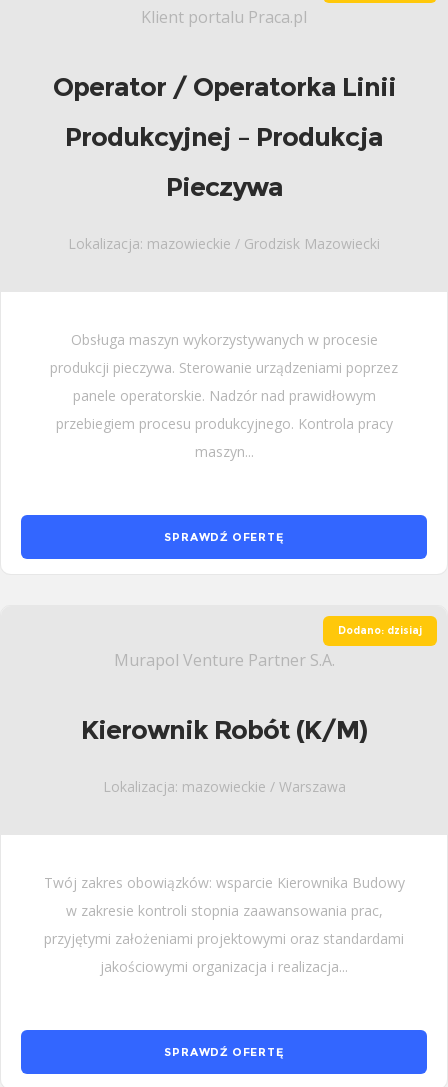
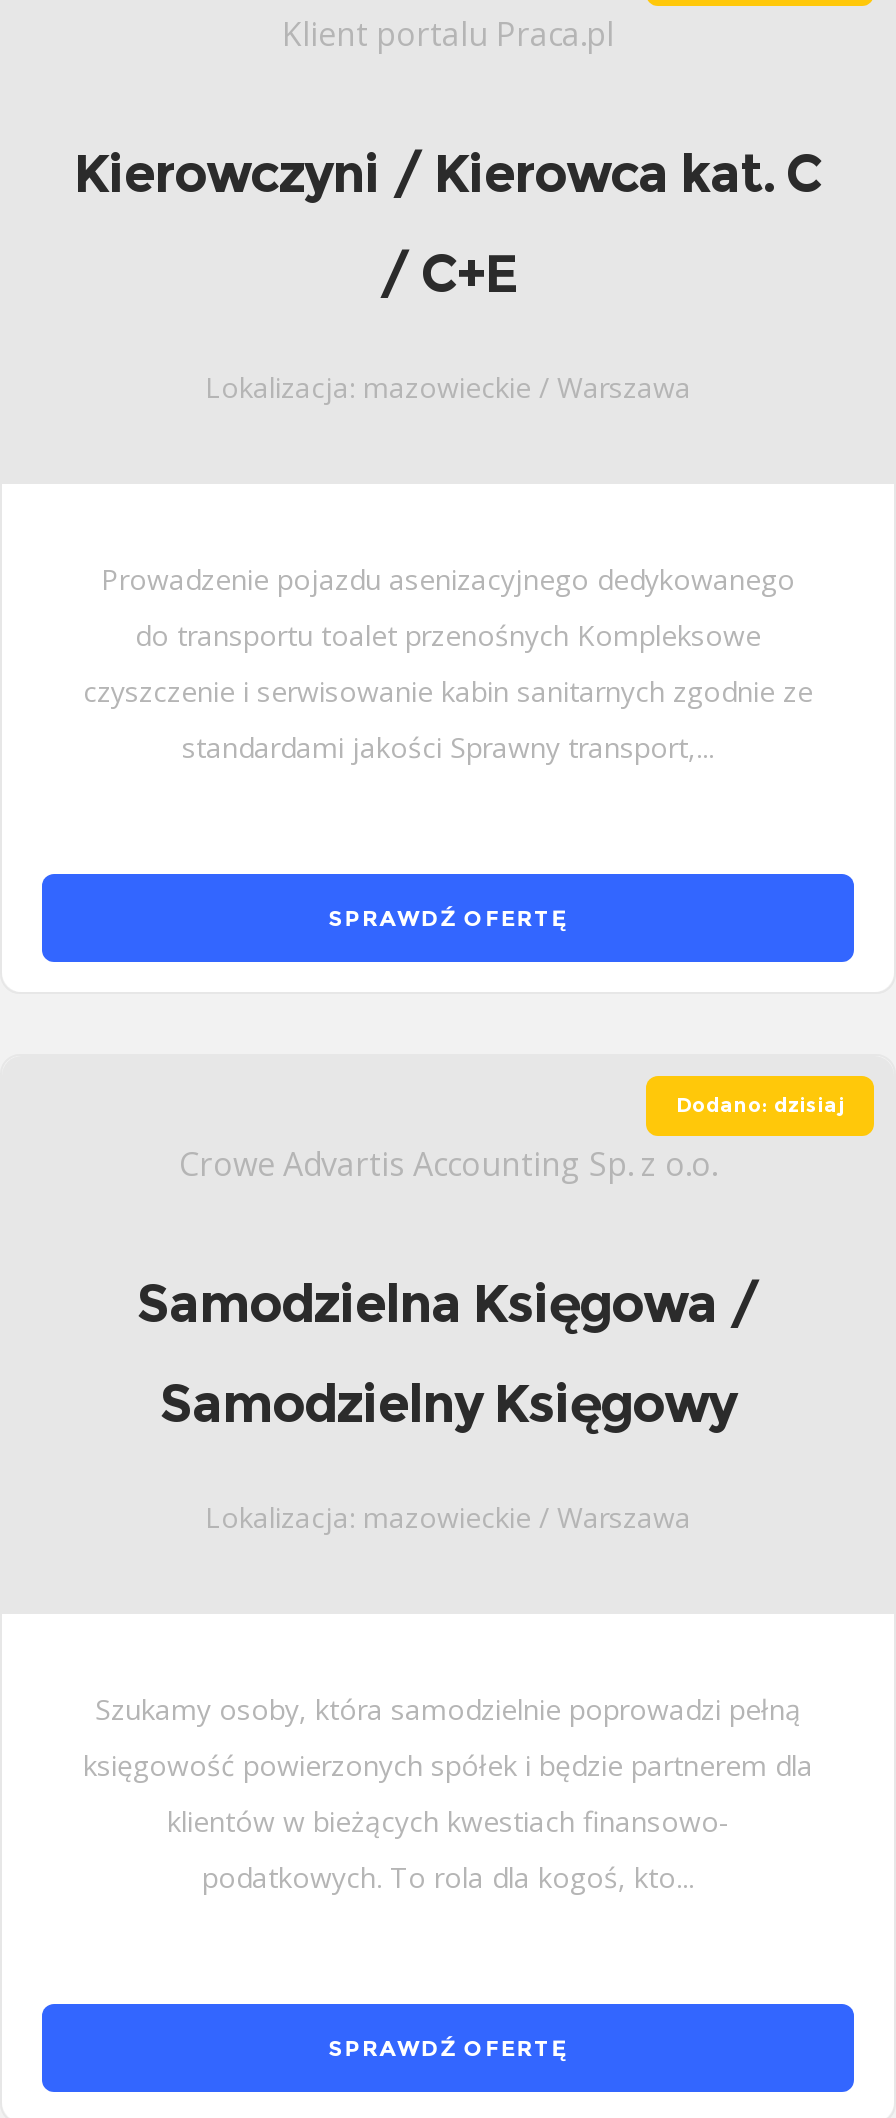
[52,71,395,253] Operator / Operatorka Linii | Produkcyjnej – Produkcja | Pieczywa | Lokalizacja: mazowieckie / Grodzisk Mazowiecki -> [74,143,822,407] Kierowczyni / Kierowca kat. C | / C+E | Lokalizacja: mazowieckie / Warszawa
[50,330,398,461] Obsługa maszyn wykorzystywanych w procesie | produkcji pieczywa. Sterowanie urządzeniami poprzez | panele operatorskie. Nadzór nad prawidłowym | przebiegiem procesu produkcyjnego. Kontrola pracy | maszyn... -> [83,561,813,767] Prowadzenie pojazdu asenizacyjnego dedykowanego | do transportu toalet przenośnych Kompleksowe | czyszczenie i serwisowanie kabin sanitarnych zgodnie ze | standardami jakości Sprawny transport,...
moved [164,530,422,637] -> [329,904,844,1118]: SPRAWDŹ OFERTĘ | Dodano: dzisiaj
[81,649,367,746] Murapol Venture Partner S.A. | Kierownik Robót (K/M) -> [137,1142,759,1436] Crowe Advartis Accounting Sp. z o.o. | Samodzielna Księgowa / | Samodzielny Księgowy
[43,873,404,892] Twój zakres obowiązków: wsparcie Kierownika Budowy -> [95,1690,801,1728] Szukamy osoby, która samodzielnie poprowadzi pełną
[65,901,382,920] w zakresie kontroli stopnia zaawansowania prac, -> [83,1746,813,1784] księgowość powierzonych spółek i będzie partnerem dla
[44,929,404,948] przyjętymi założeniami projektowymi oraz standardami -> [167,1802,729,1840] klientów w bieżących kwestiach finansowo-
[100,957,348,976] jakościowymi organizacja i realizacja... -> [202,1858,694,1896] podatkowych. To rola dla kogoś, kto...

